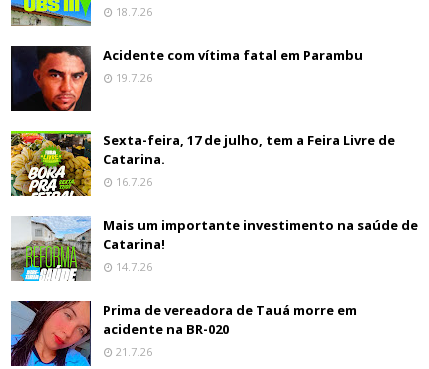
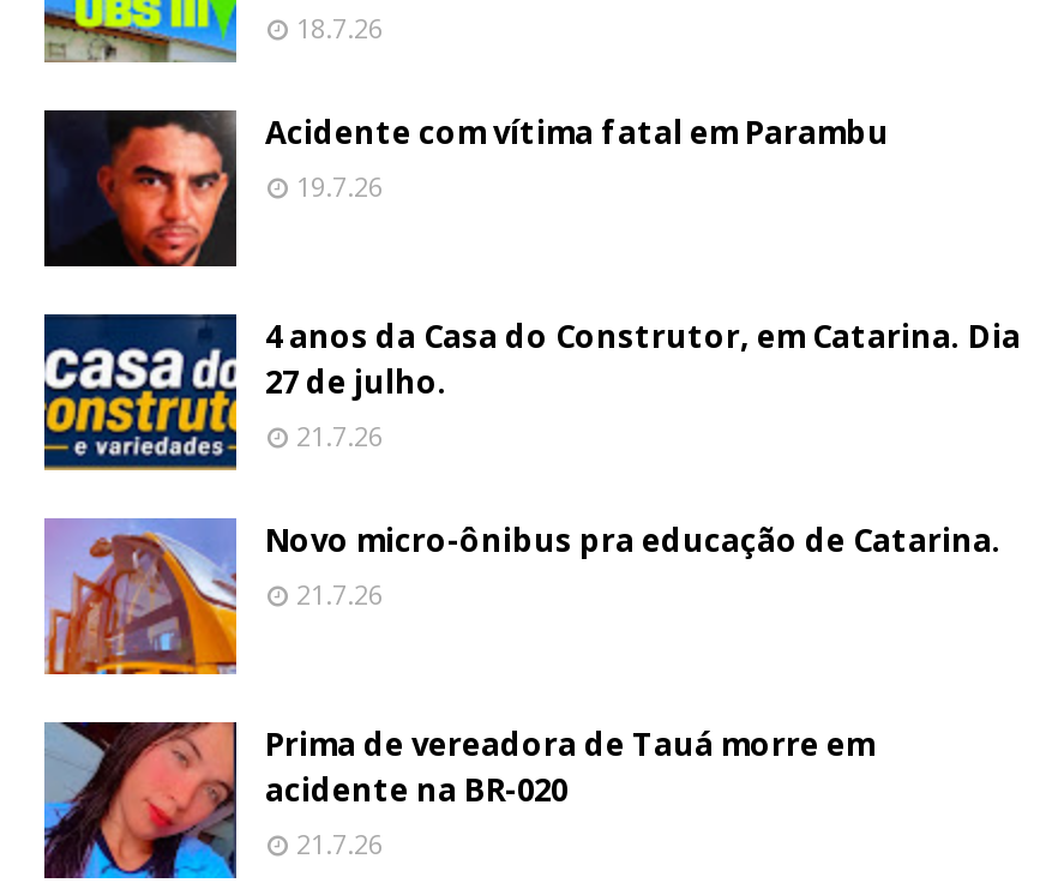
[10,130,395,197] [image] | Sexta-feira, 17 de julho, tem a Feira Livre de | Catarina. | 16.7.26 -> [42,312,1021,470] [image] | 4 anos da Casa do Construtor, em Catarina. Dia | 27 de julho. | 21.7.26
[10,216,418,282] [image] | Mais um importante investimento na saúde de | Catarina! | 14.7.26 -> [44,518,1002,677] [image] | Novo micro-ônibus pra educação de Catarina. | 21.7.26

